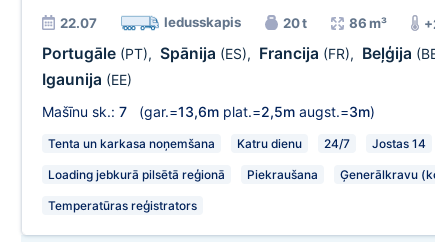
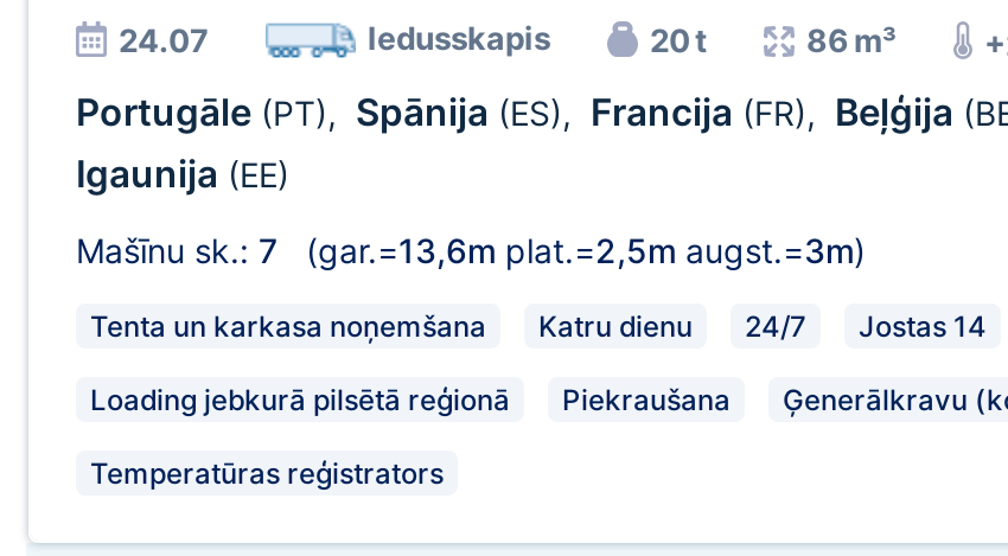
[60,15,97,31] 22.07 -> [119,21,209,59] 24.07

